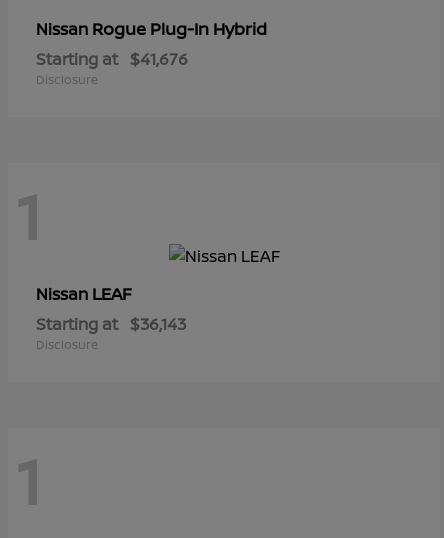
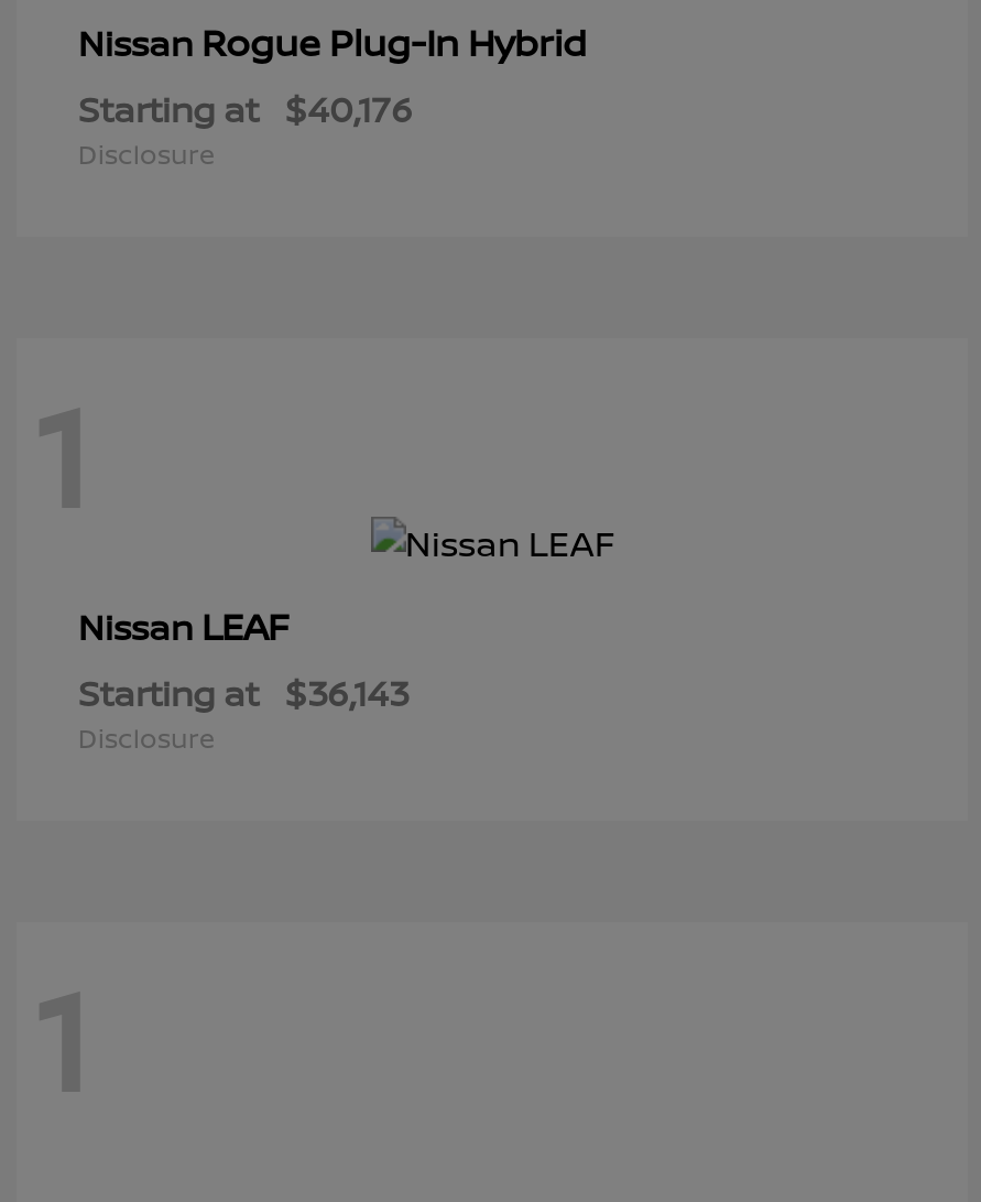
[36,48,188,70] Starting at $41,676 -> [78,86,413,134] Starting at $40,176

